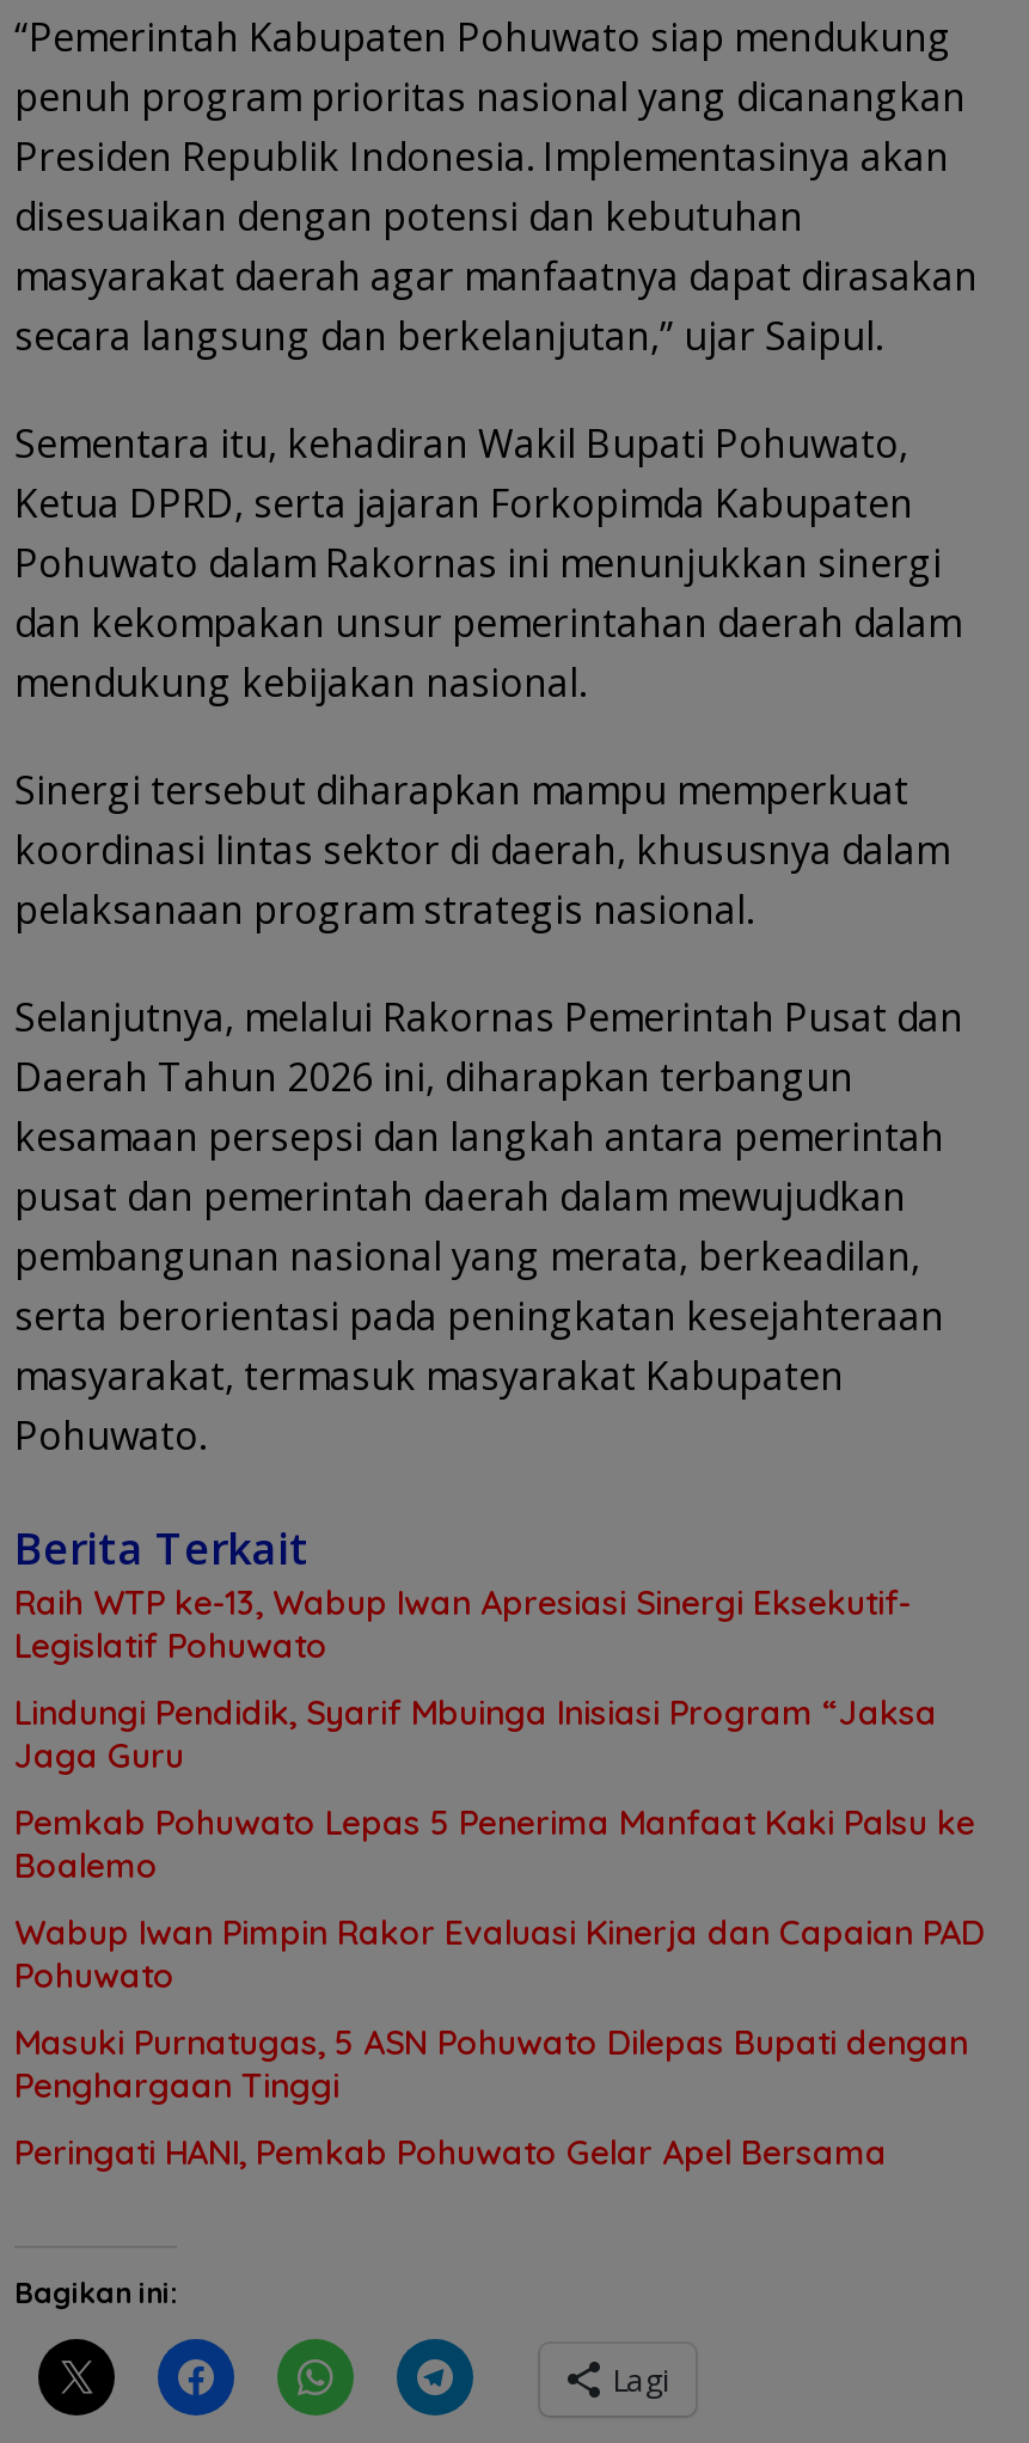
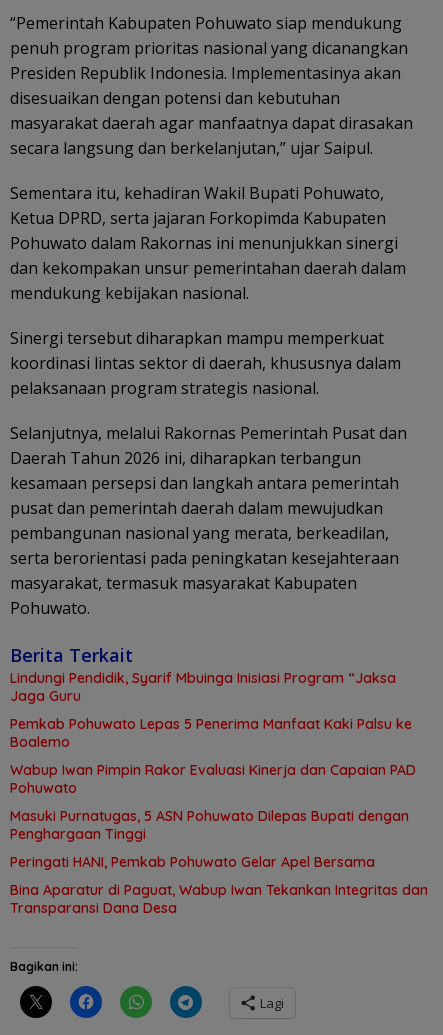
[14,1582,915,1668] Raih WTP ke-13, Wabup Iwan Apresiasi Sinergi Eksekutif- | Legislatif Pohuwato -> none
moved [14,1692,985,2175] -> [10,669,416,871]: Lindungi Pendidik, Syarif Mbuinga Inisiasi Program “Jaksa | Jaga Guru | Pemkab Pohuwato Lepas 5 Penerima Manfaat Kaki Palsu ke | ... | Penghargaan Tinggi | Peringati HANI, Pemkab Pohuwato Gelar Apel Bersama
none -> [10,881,428,917] Bina Aparatur di Paguat, Wabup Iwan Tekankan Integritas dan | Transparansi Dana Desa

